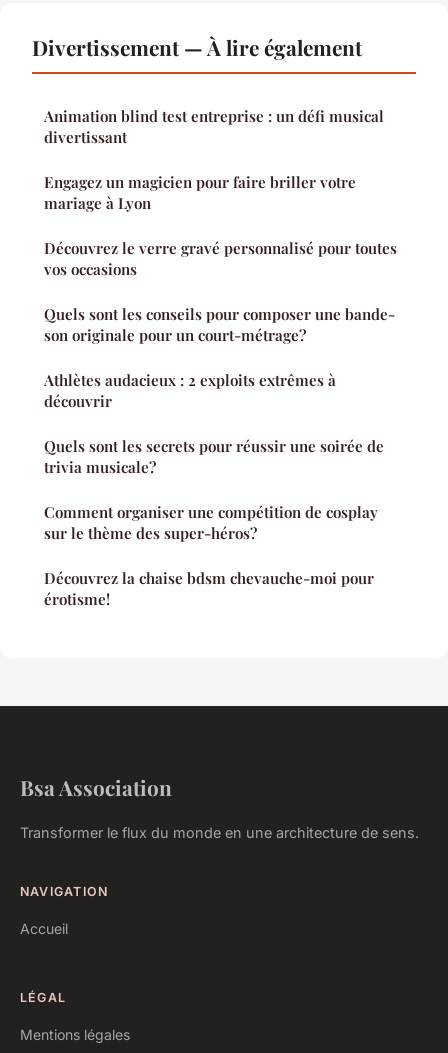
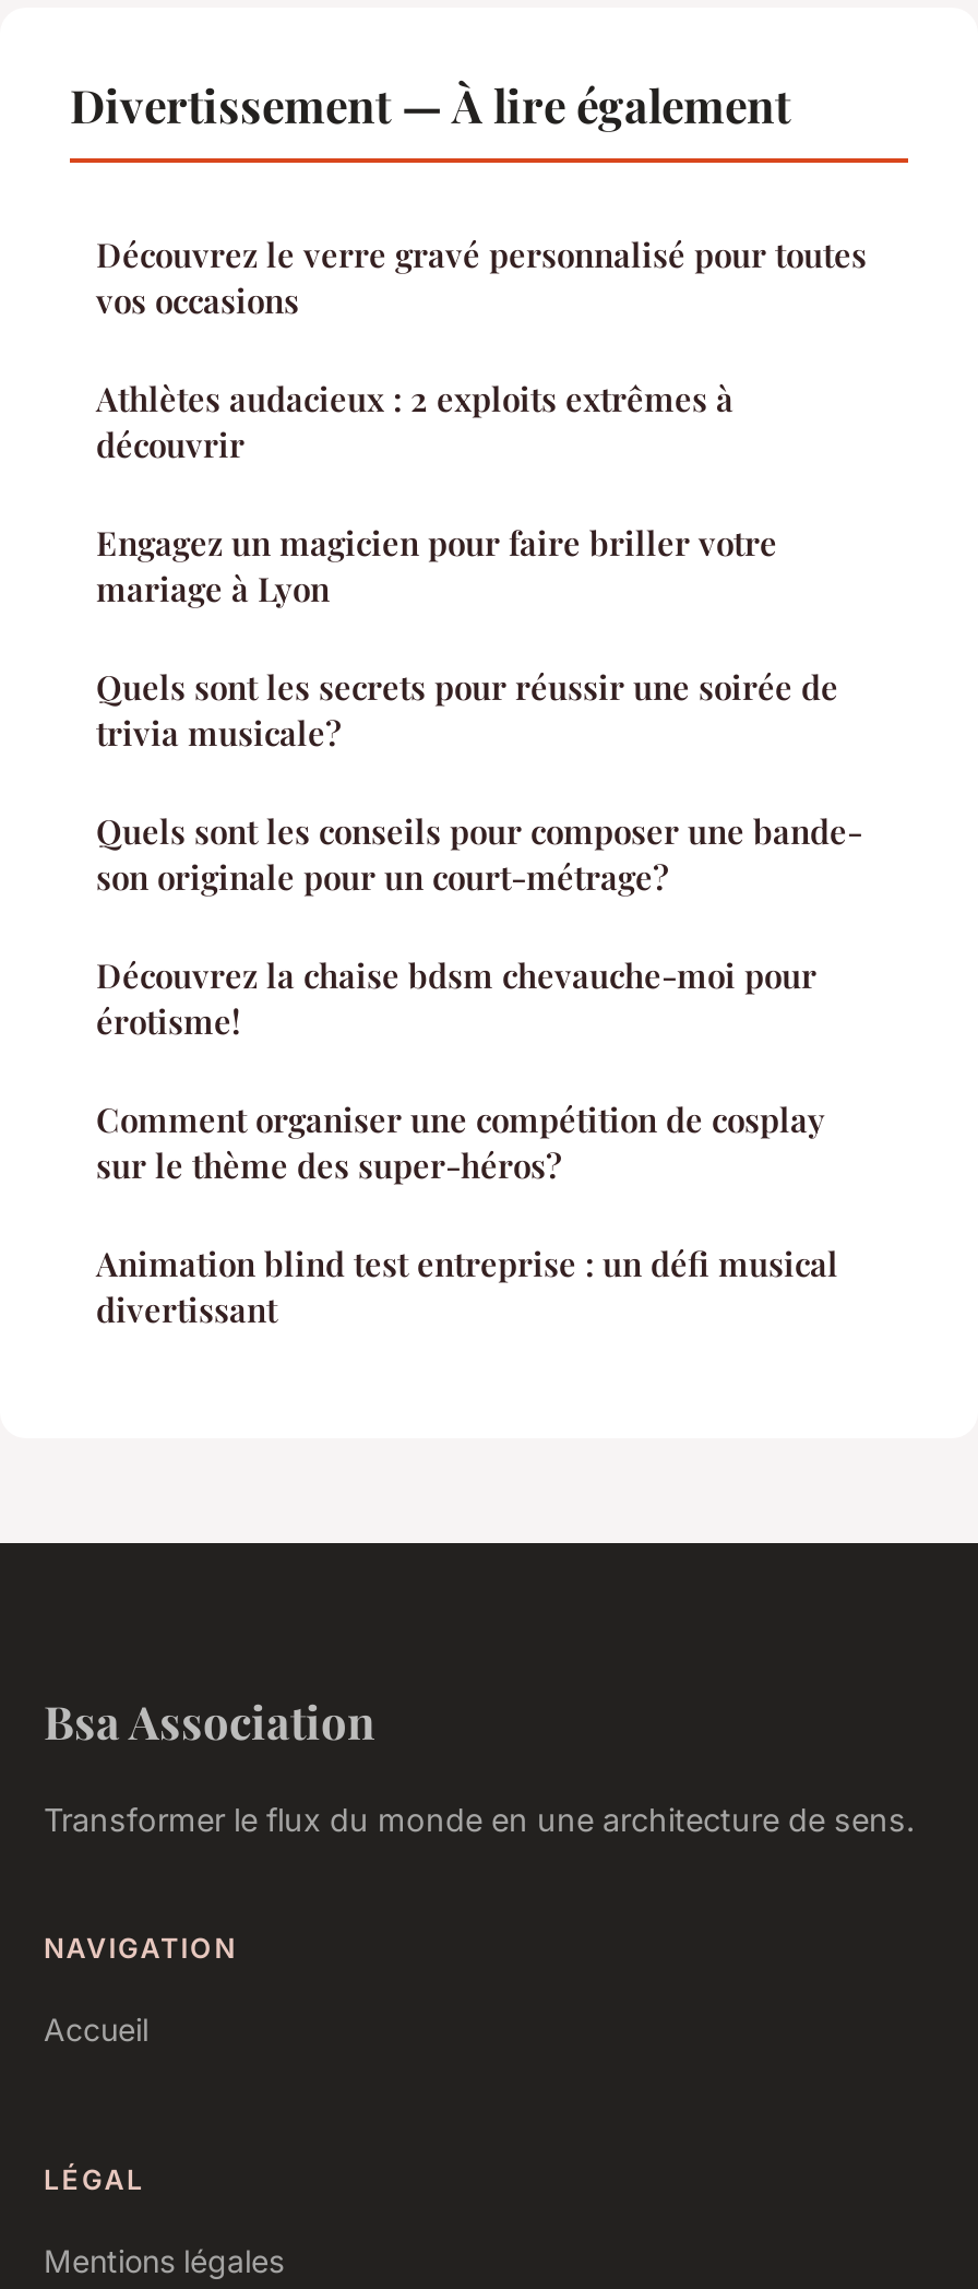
moved [44,106,384,147] -> [96,1241,838,1331]: Animation blind test entreprise : un défi musical | divertissant
moved [44,172,397,609] -> [96,232,867,1186]: Engagez un magicien pour faire briller votre | mariage à Lyon | Découvrez le verre gravé personnalisé pour toutes | ... | Découvrez la chaise bdsm chevauche-moi pour | érotisme!

